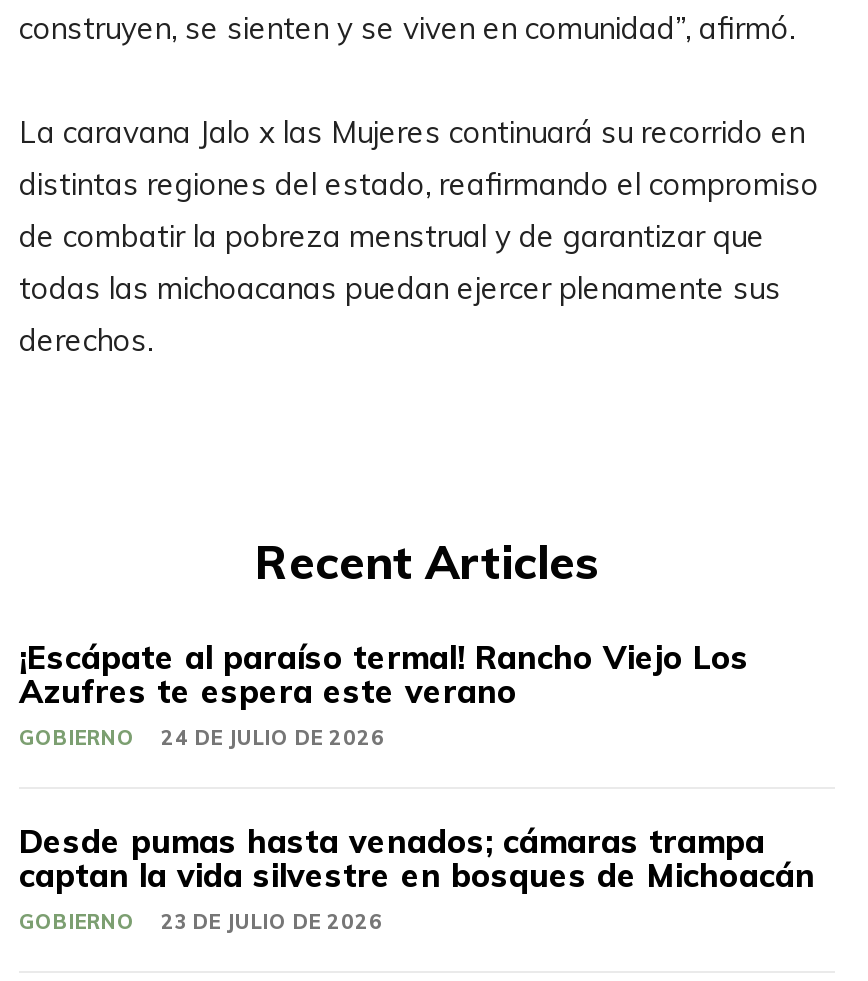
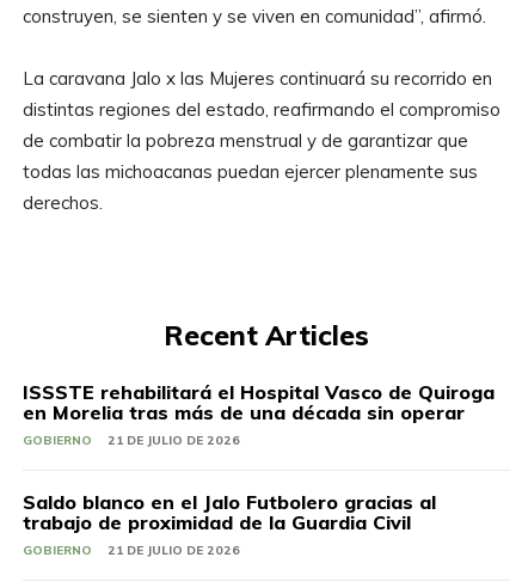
[19,636,749,710] ¡Escápate al paraíso termal! Rancho Viejo Los | Azufres te espera este verano -> [23,380,495,424] ISSSTE rehabilitará el Hospital Vasco de Quiroga | en Morelia tras más de una década sin operar
[19,724,385,750] GOBIERNO 24 DE JULIO DE 2026 -> [23,433,240,448] GOBIERNO 21 DE JULIO DE 2026
[19,820,815,894] Desde pumas hasta venados; cámaras trampa | captan la vida silvestre en bosques de Michoacán -> [23,490,436,534] Saldo blanco en el Jalo Futbolero gracias al | trabajo de proximidad de la Guardia Civil
[19,908,383,934] GOBIERNO 23 DE JULIO DE 2026 -> [23,542,240,558] GOBIERNO 21 DE JULIO DE 2026

